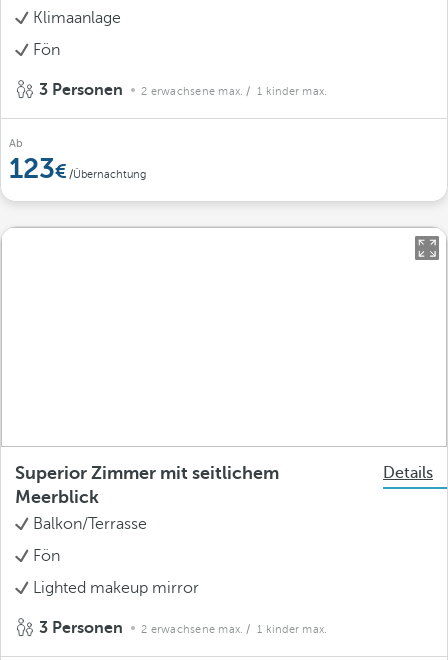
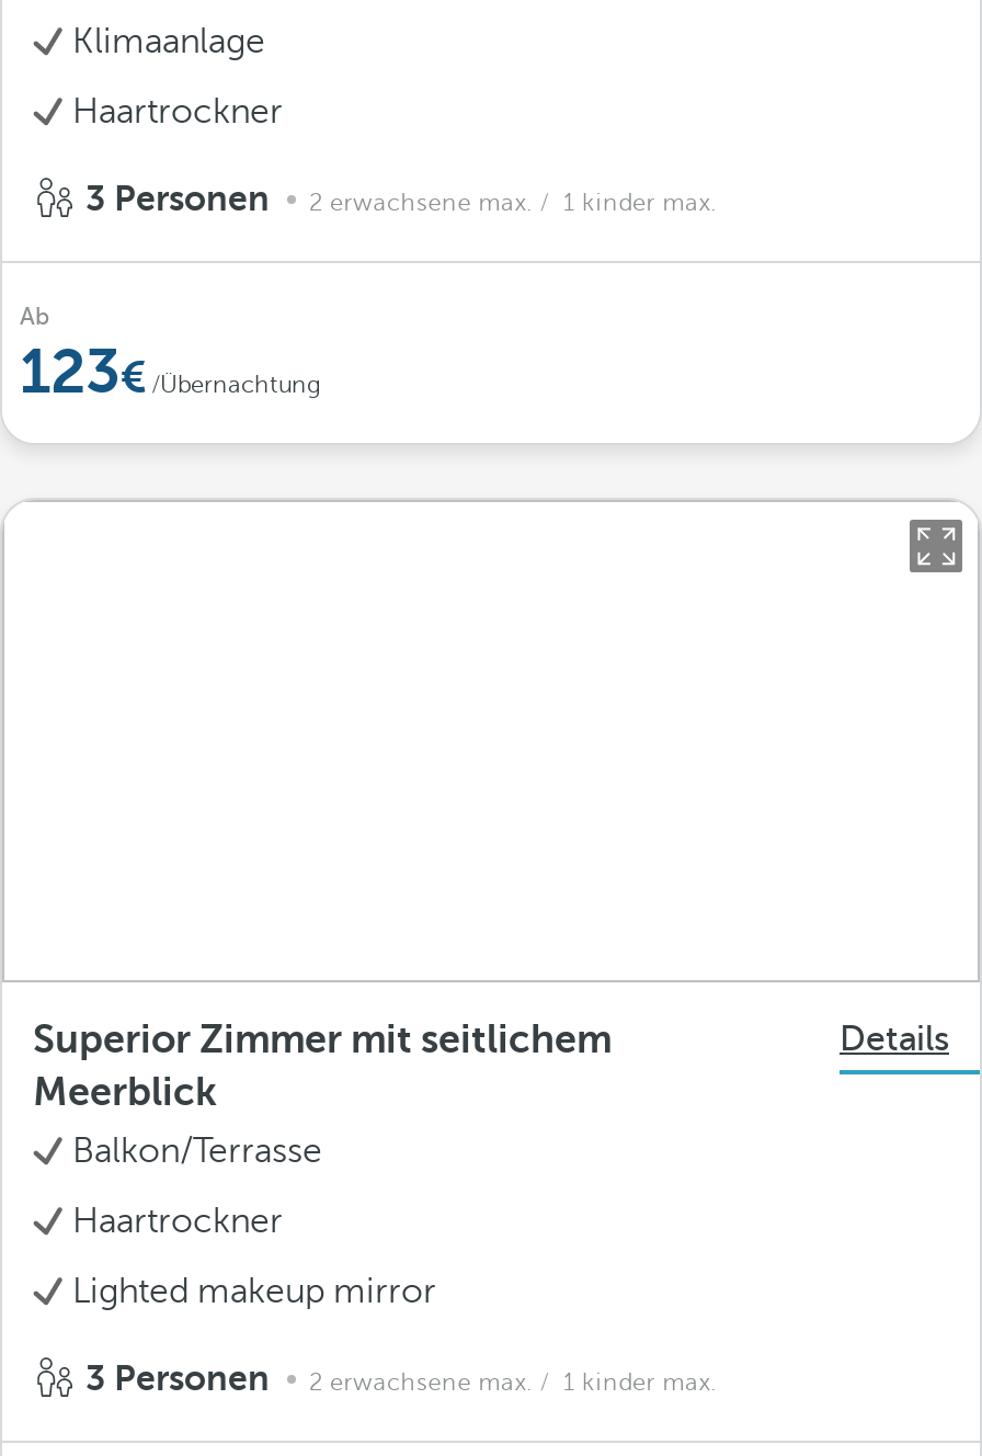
[33,41,60,59] Fön -> [72,92,283,131] Haartrockner
[33,547,60,565] Fön -> [72,1201,283,1241] Haartrockner

